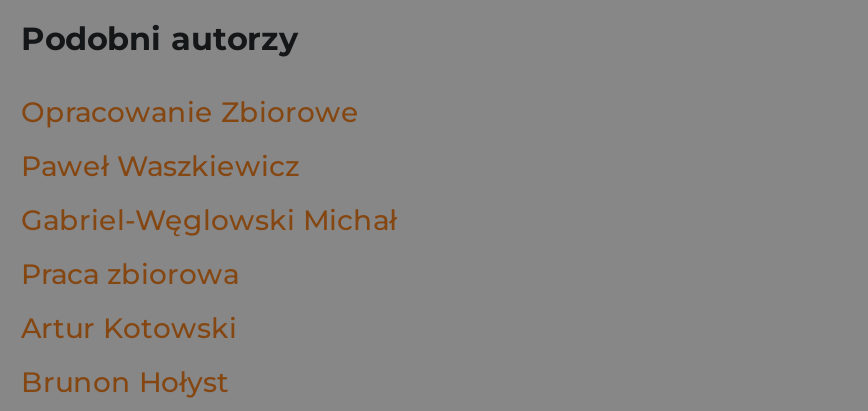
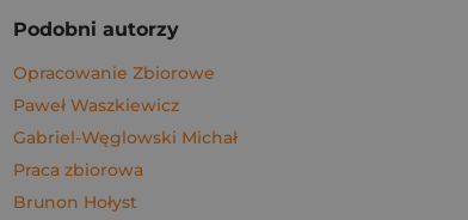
[21,310,237,346] Artur Kotowski -> none

